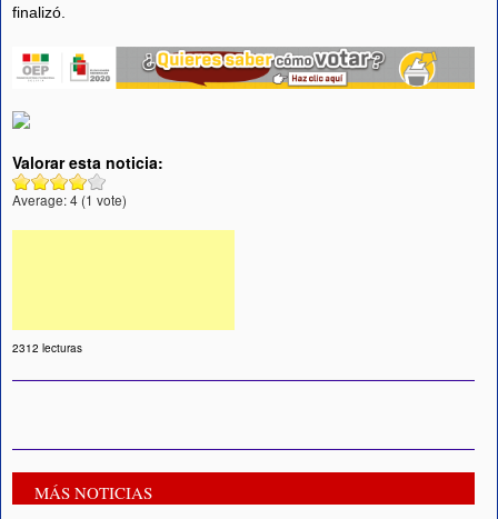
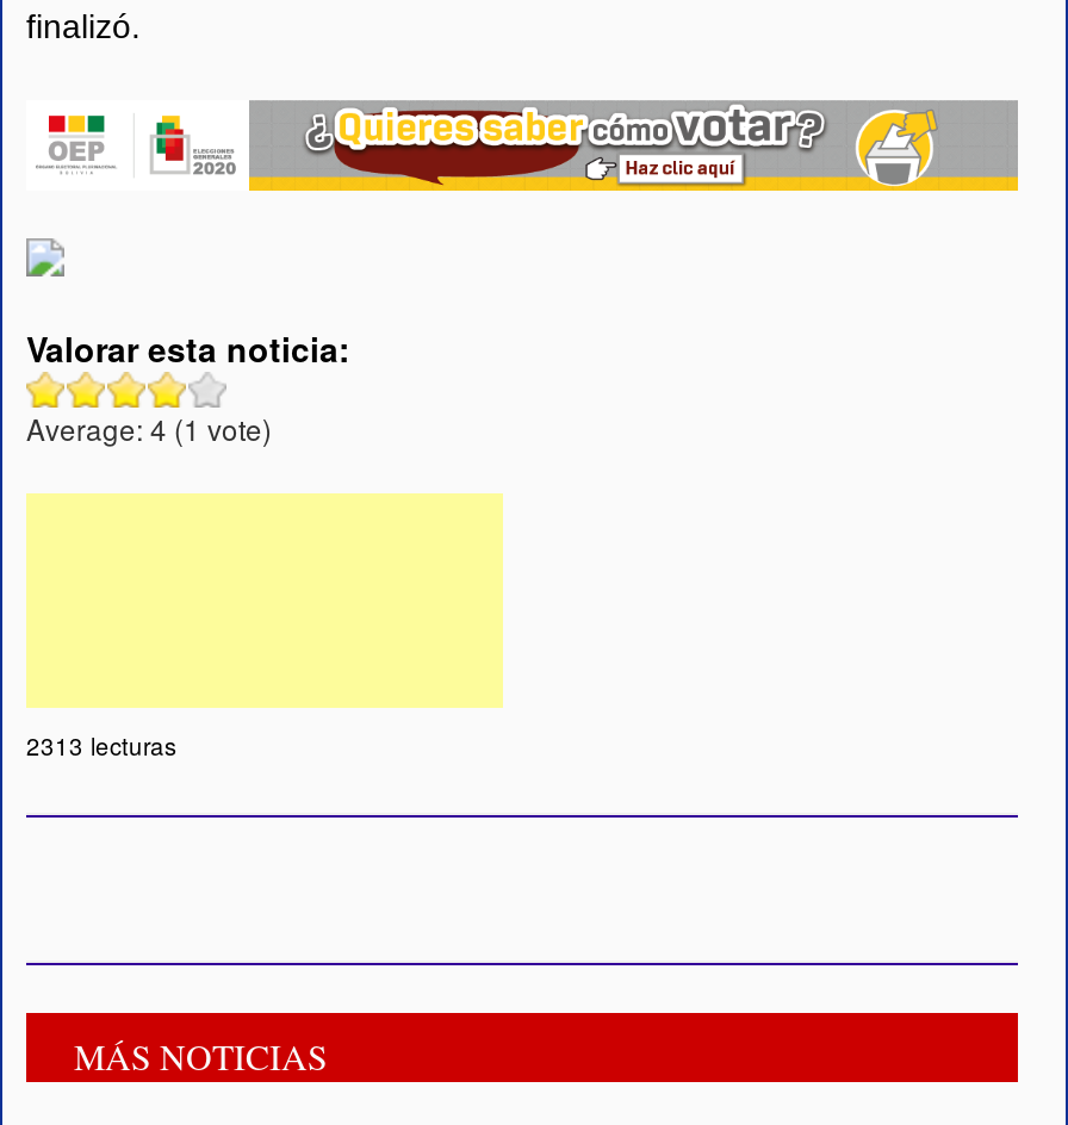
[12,340,82,356] 2312 lecturas -> [26,730,176,763] 2313 lecturas

